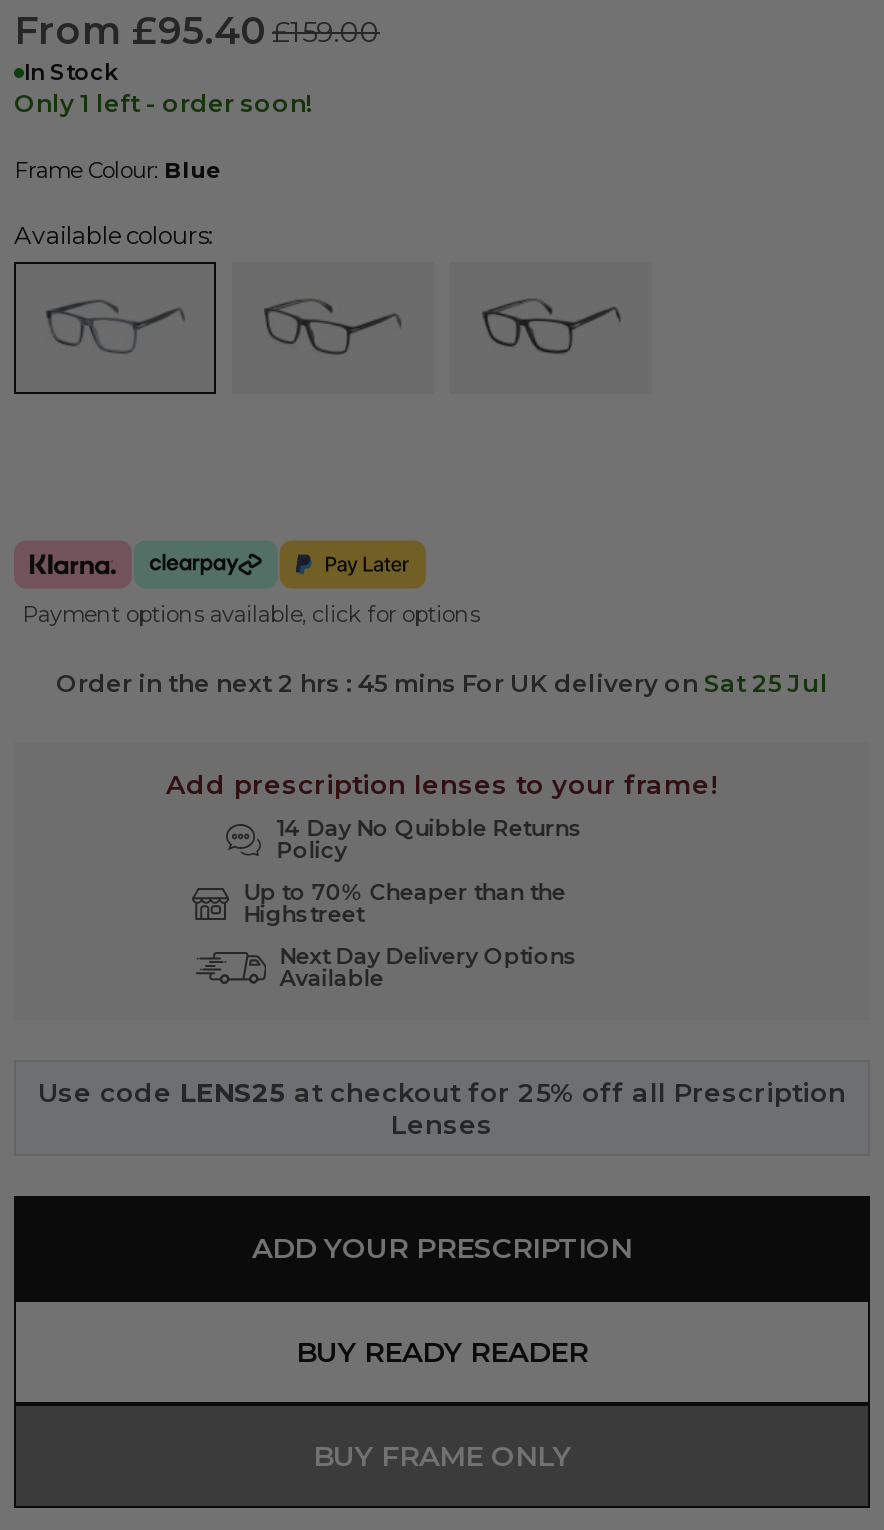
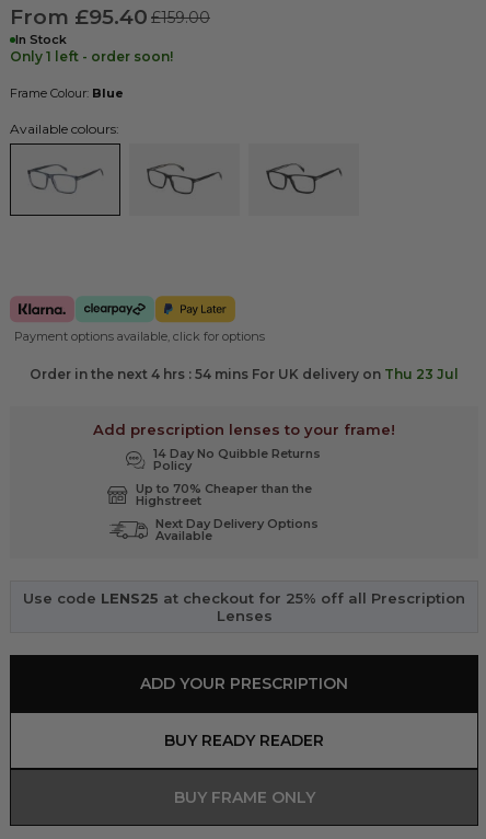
[56,668,828,698] Order in the next 2 hrs : 45 mins For UK delivery on Sat 25 Jul -> [30,366,459,382] Order in the next 4 hrs : 54 mins For UK delivery on Thu 23 Jul

